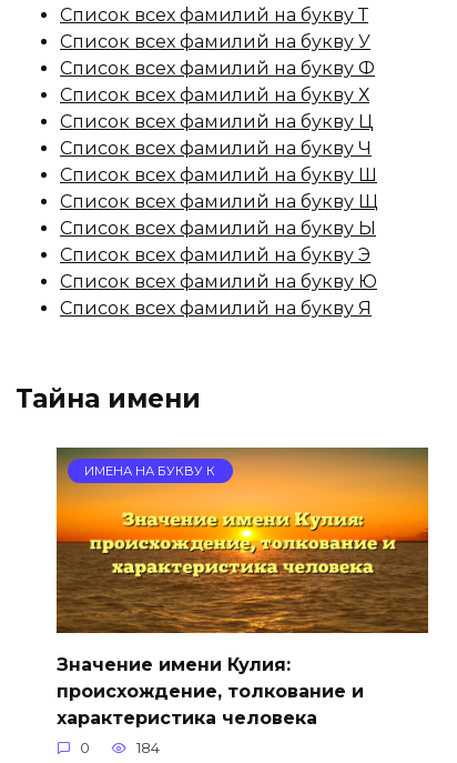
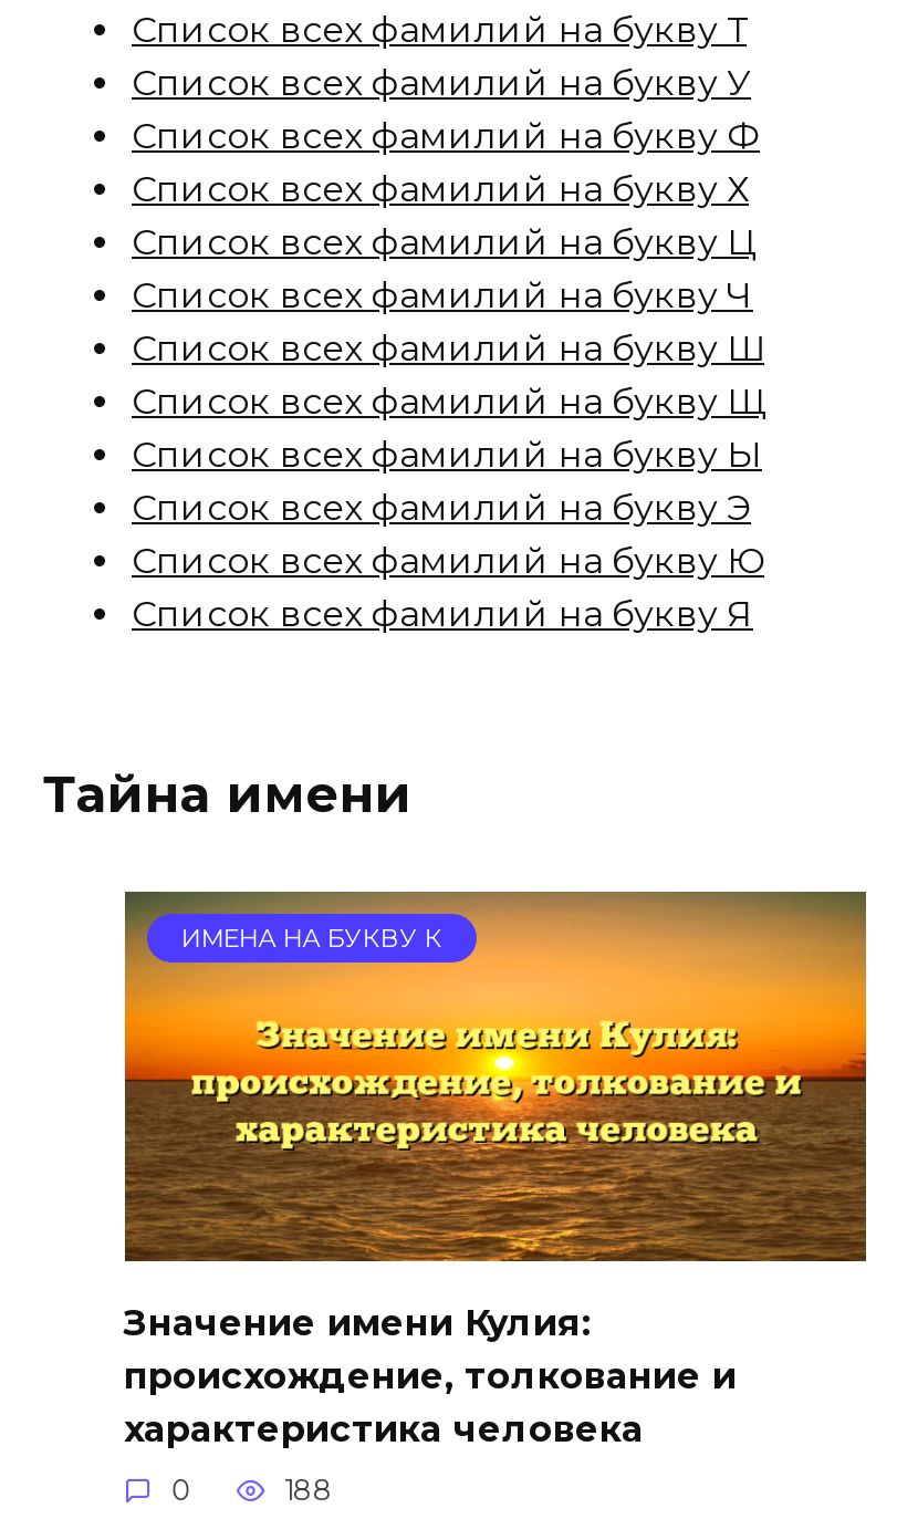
[136,740,160,757] 184 -> [284,1475,333,1508] 188

